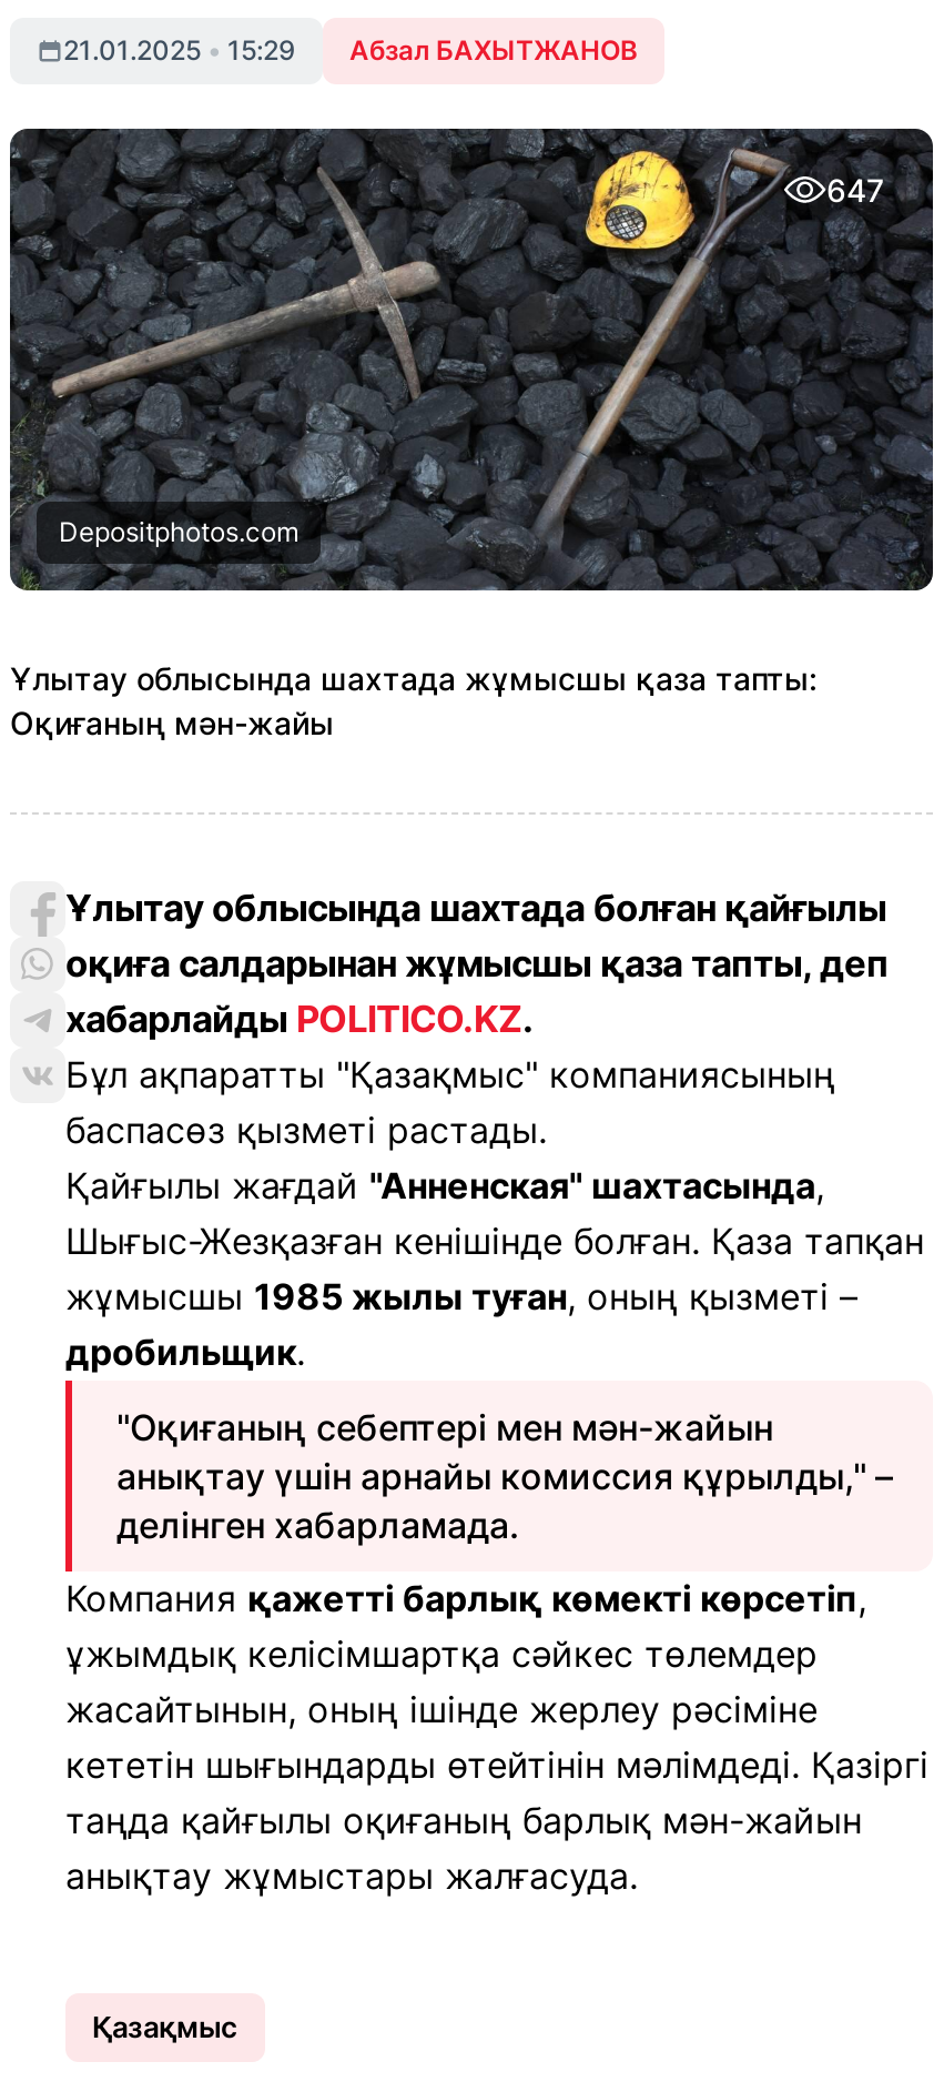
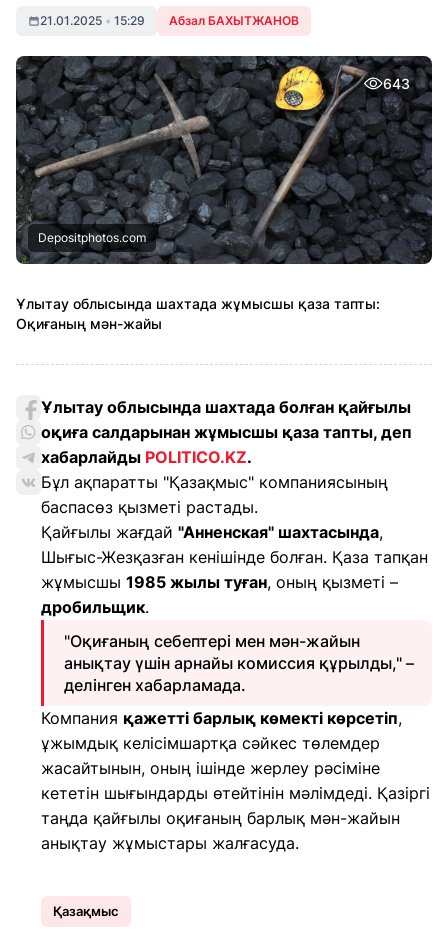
[826,170,884,208] 647 -> [383,74,410,91] 643

